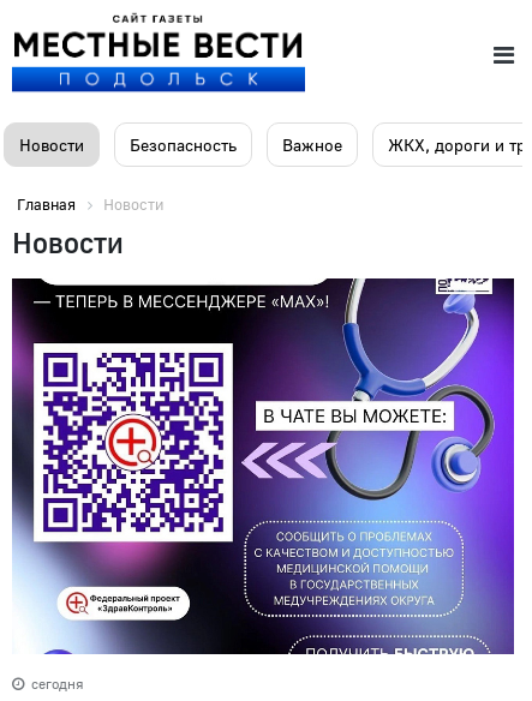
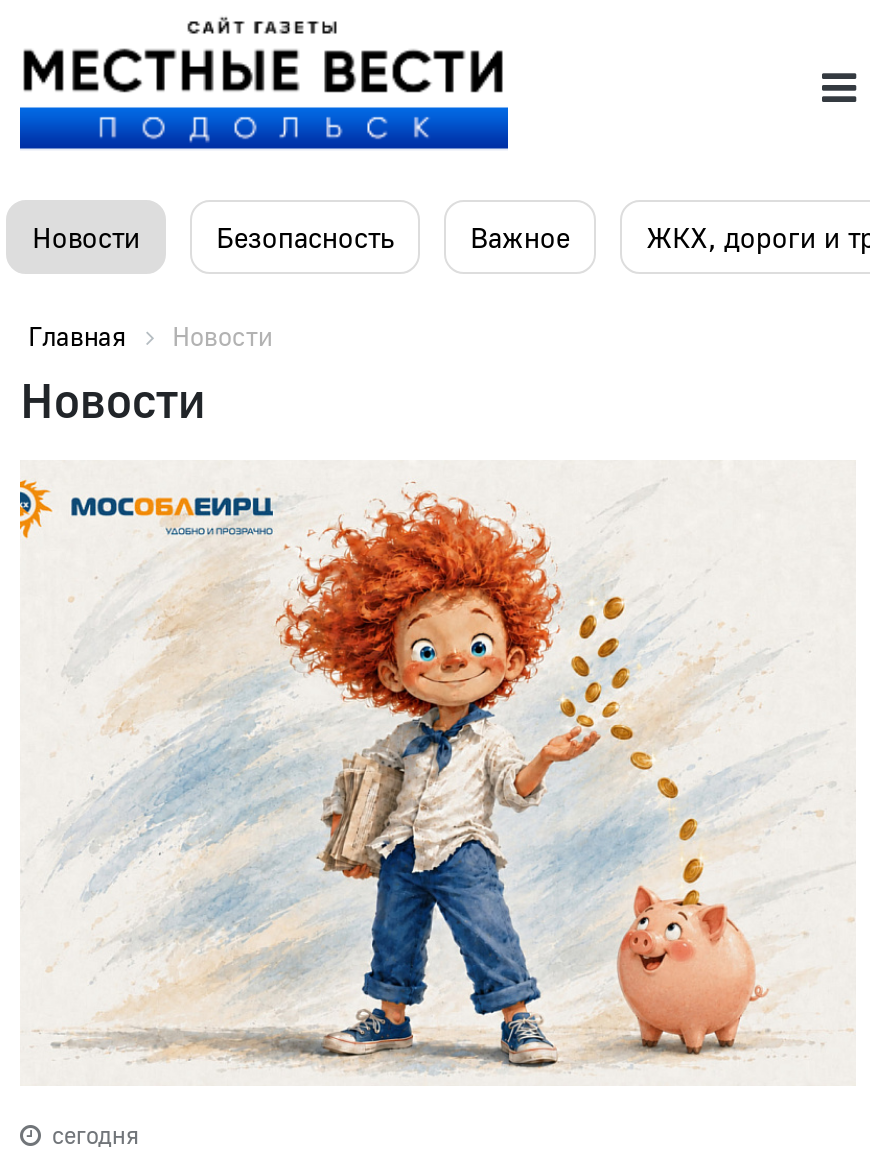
[11,277,515,655] [image] -> [18,460,856,1086] [image]

